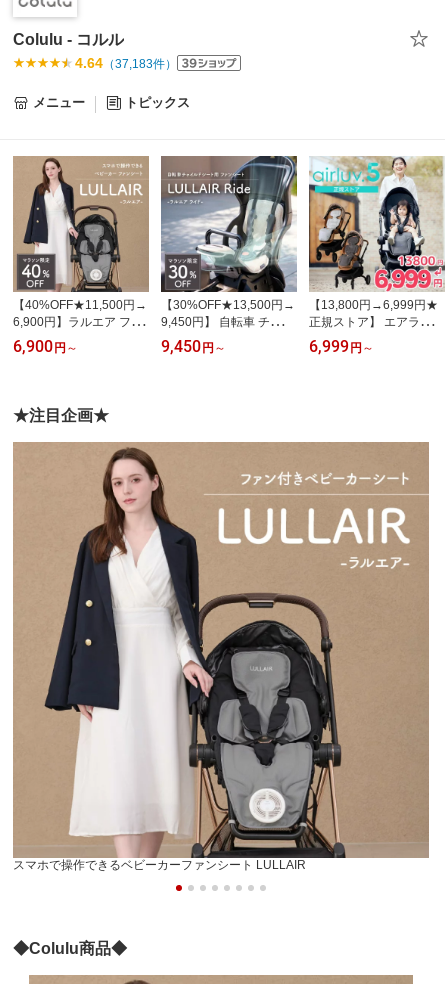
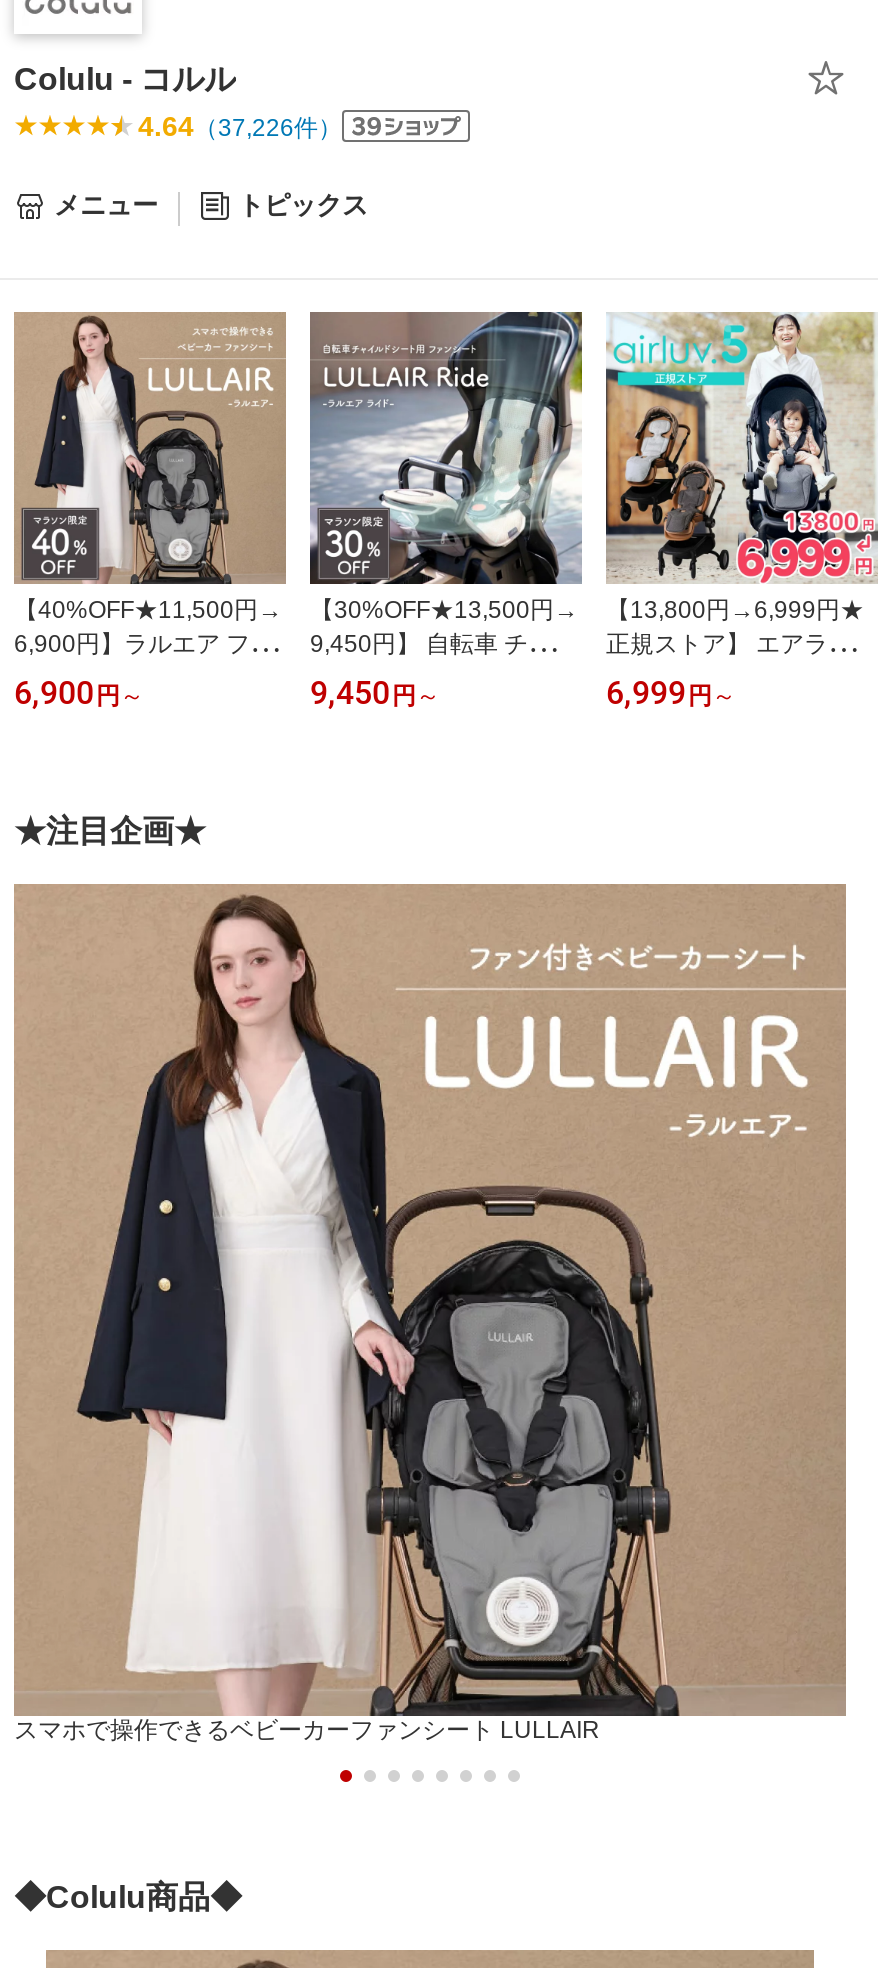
[75,55,177,71] 4.64（37,183件） -> [138,110,342,142] 4.64（37,226件）

